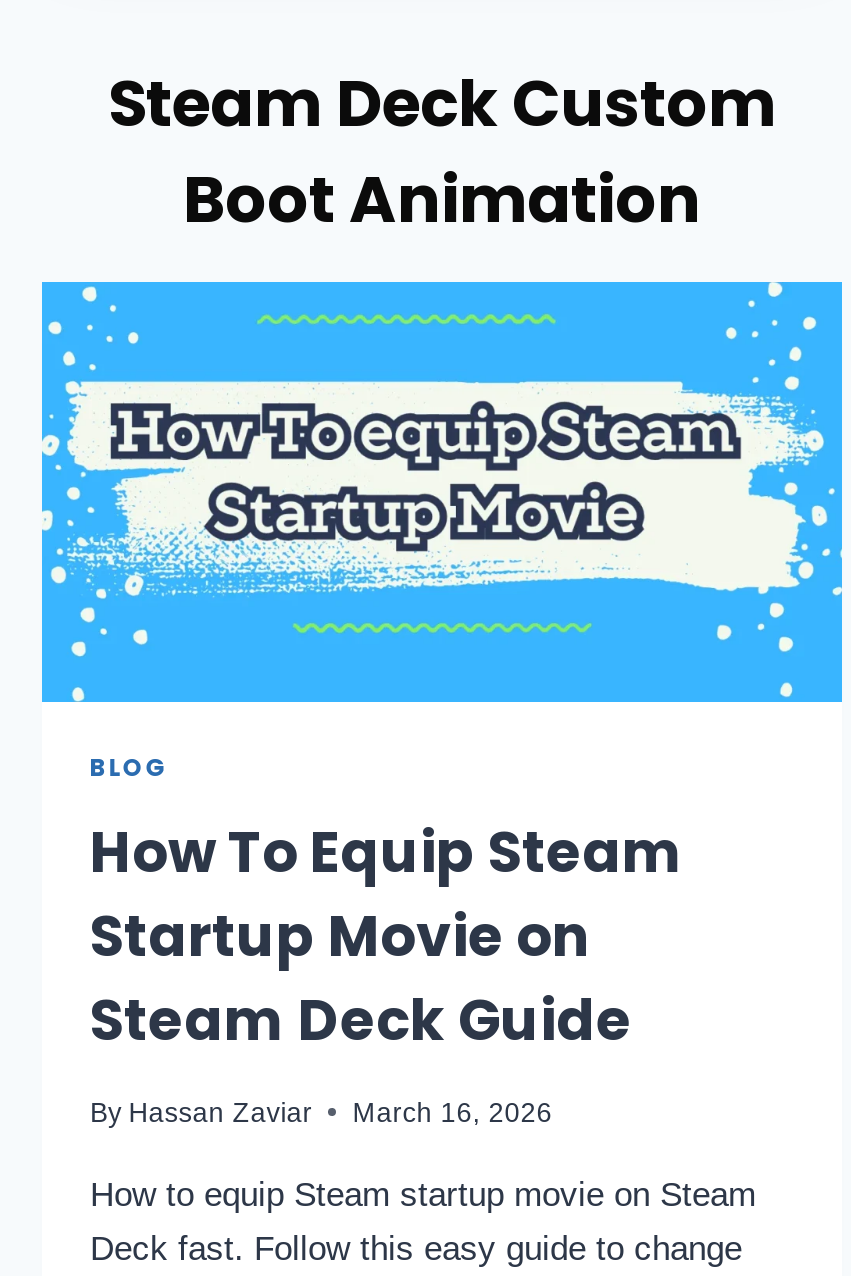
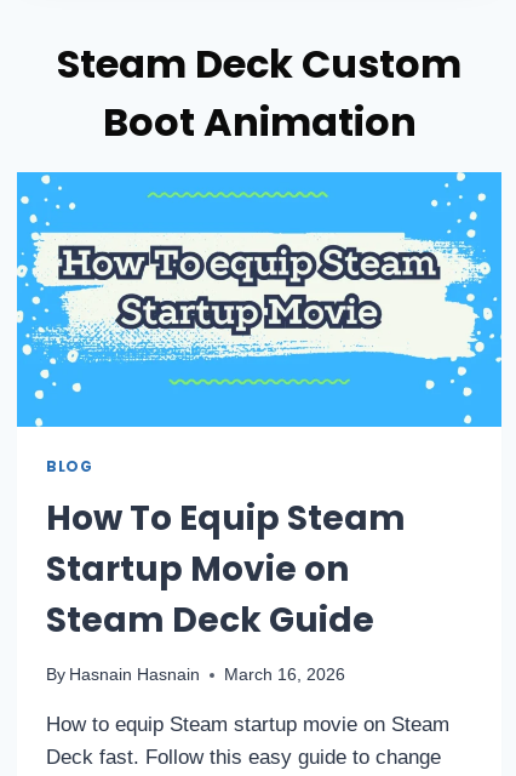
[90,1097,312,1127] By Hassan Zaviar -> [46,666,200,684] By Hasnain Hasnain

